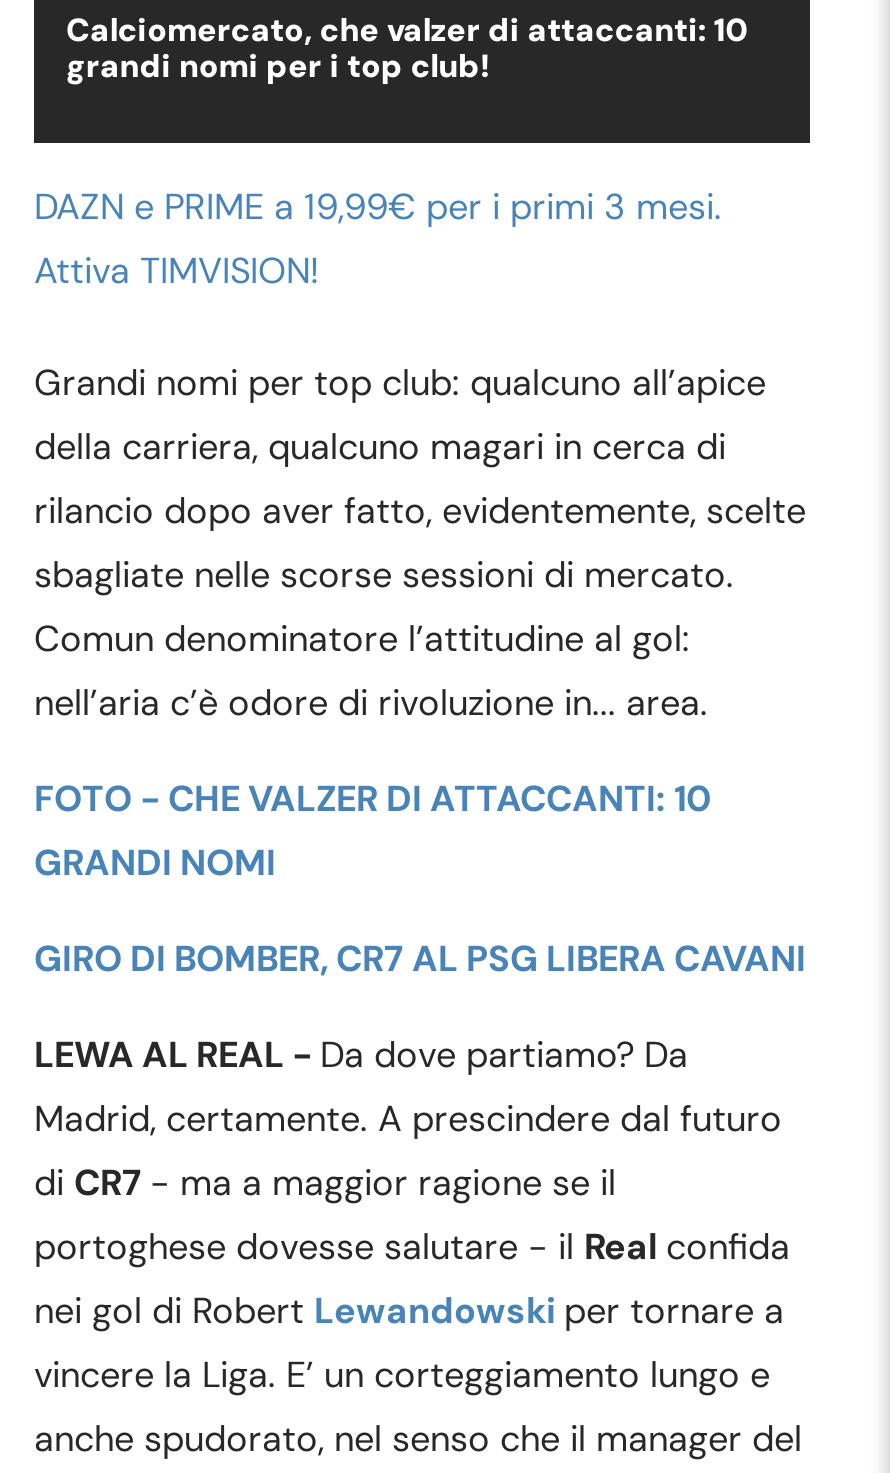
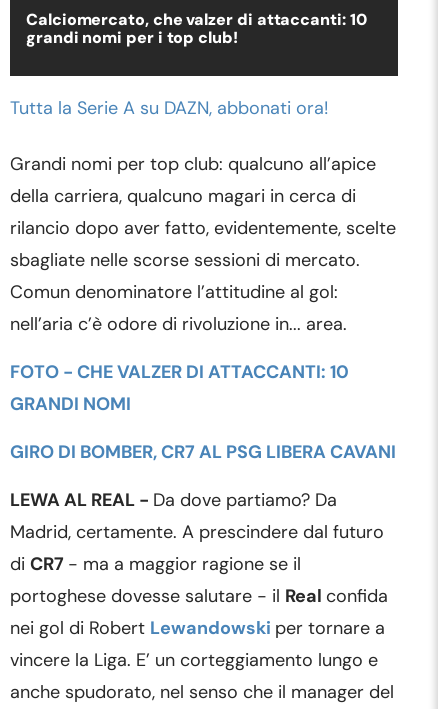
[34,183,722,295] DAZN e PRIME a 19,99€ per i primi 3 mesi. | Attiva TIMVISION! -> [10,96,328,120] Tutta la Serie A su DAZN, abbonati ora!

